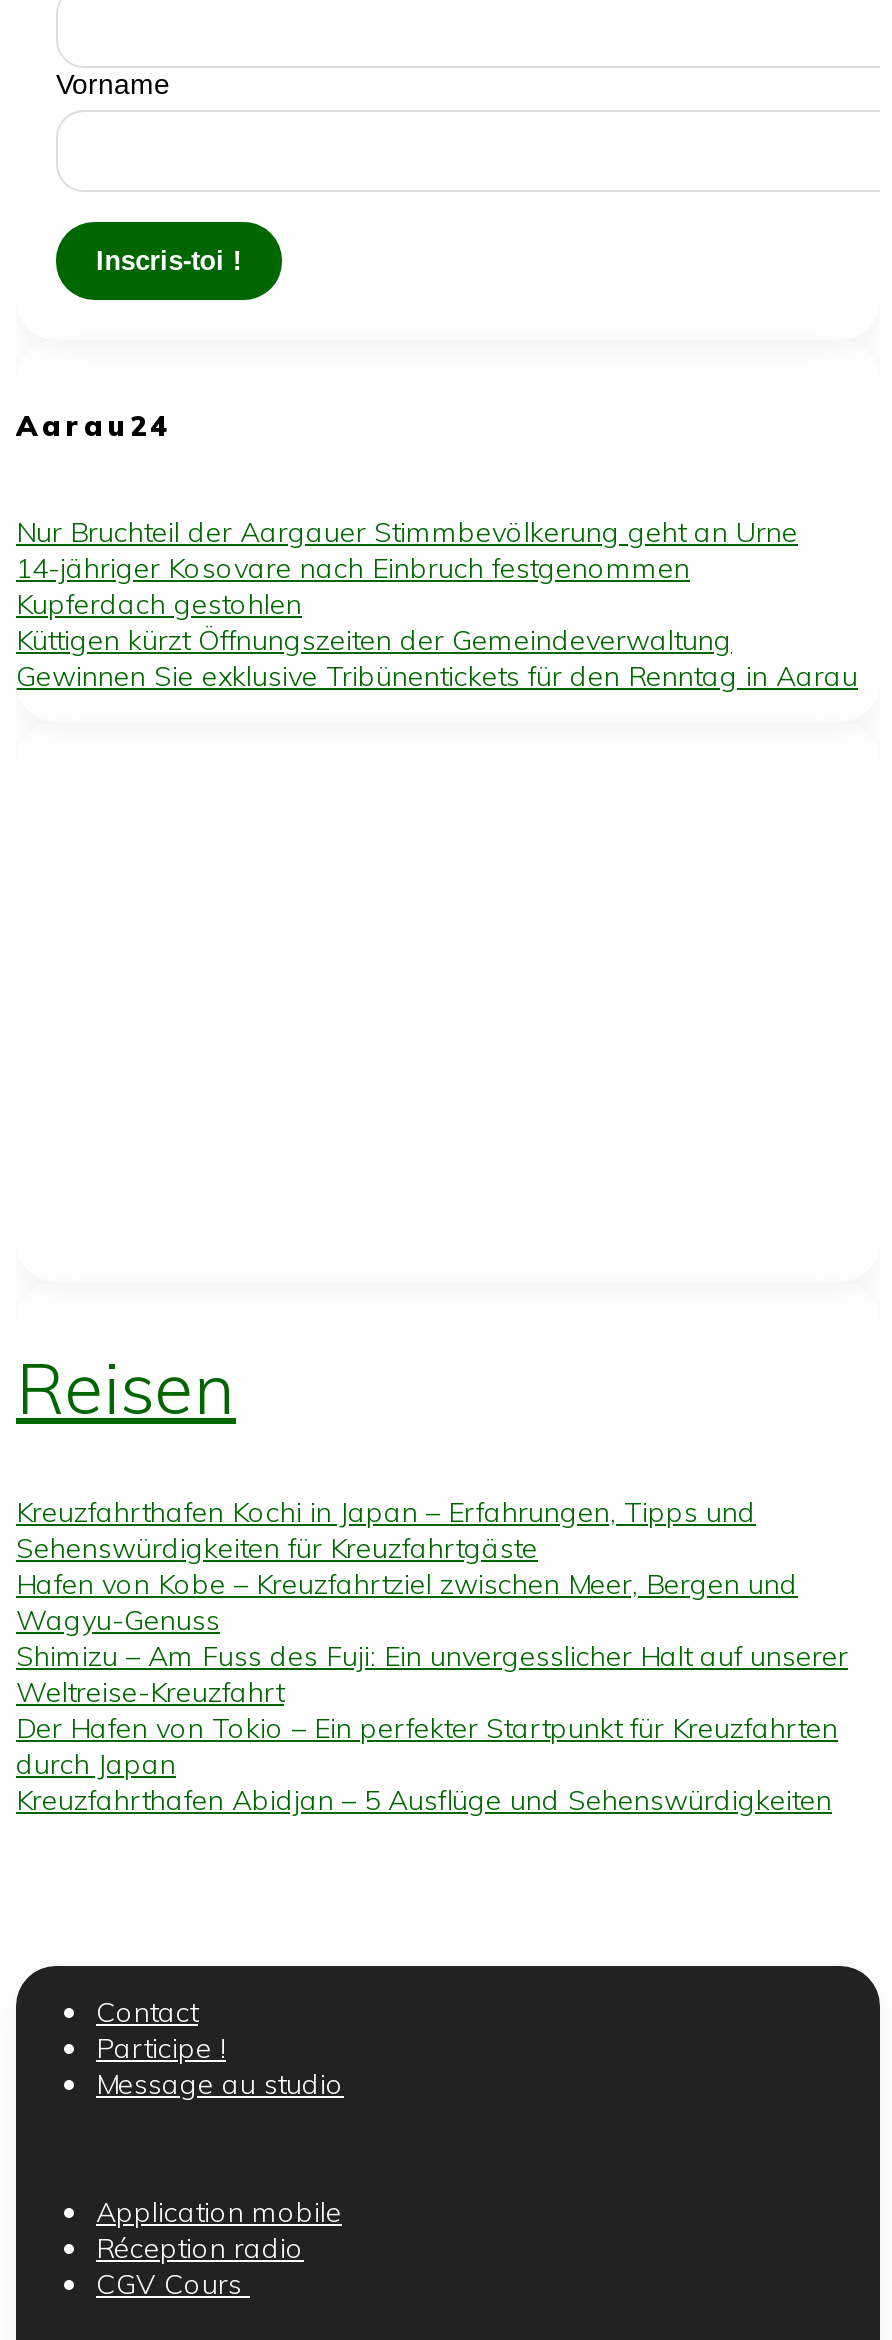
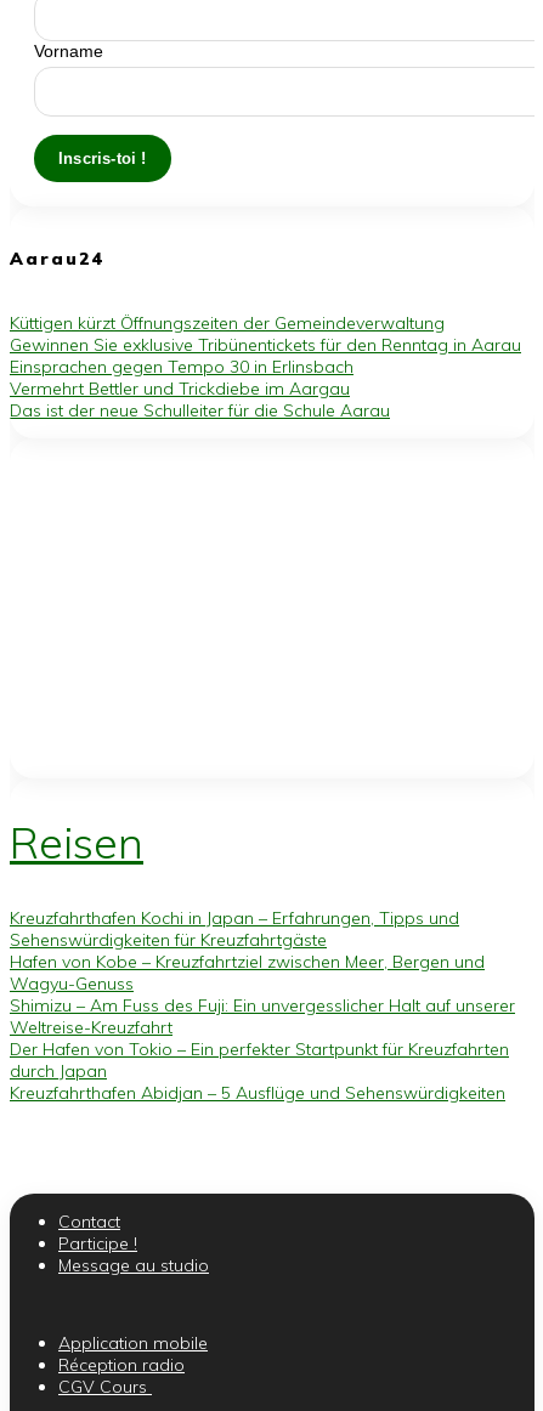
[16,513,798,621] Nur Bruchteil der Aargauer Stimmbevölkerung geht an Urne | 14-jähriger Kosovare nach Einbruch festgenommen | Kupferdach gestohlen -> none
moved [16,621,858,693] -> [10,312,521,355]: Küttigen kürzt Öffnungszeiten der Gemeindeverwaltung | Gewinnen Sie exklusive Tribünentickets für den Renntag in Aarau
none -> [10,355,390,421] Einsprachen gegen Tempo 30 in Erlinsbach | Vermehrt Bettler und Trickdiebe im Aargau | Das ist der neue Schulleiter für die Schule Aarau

